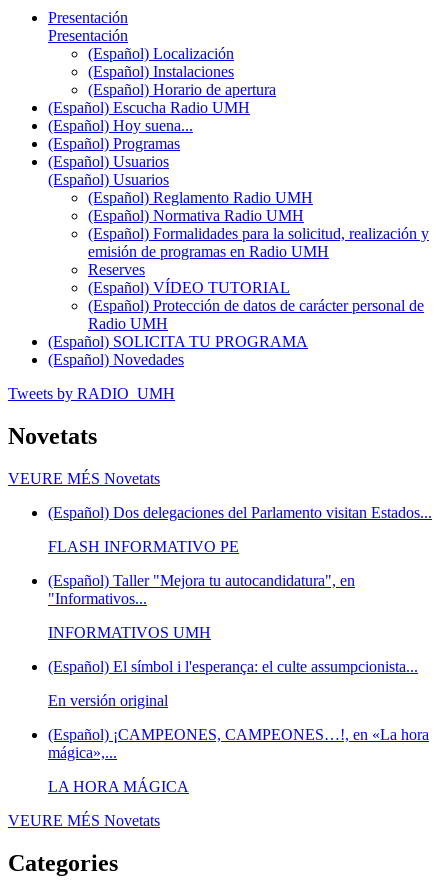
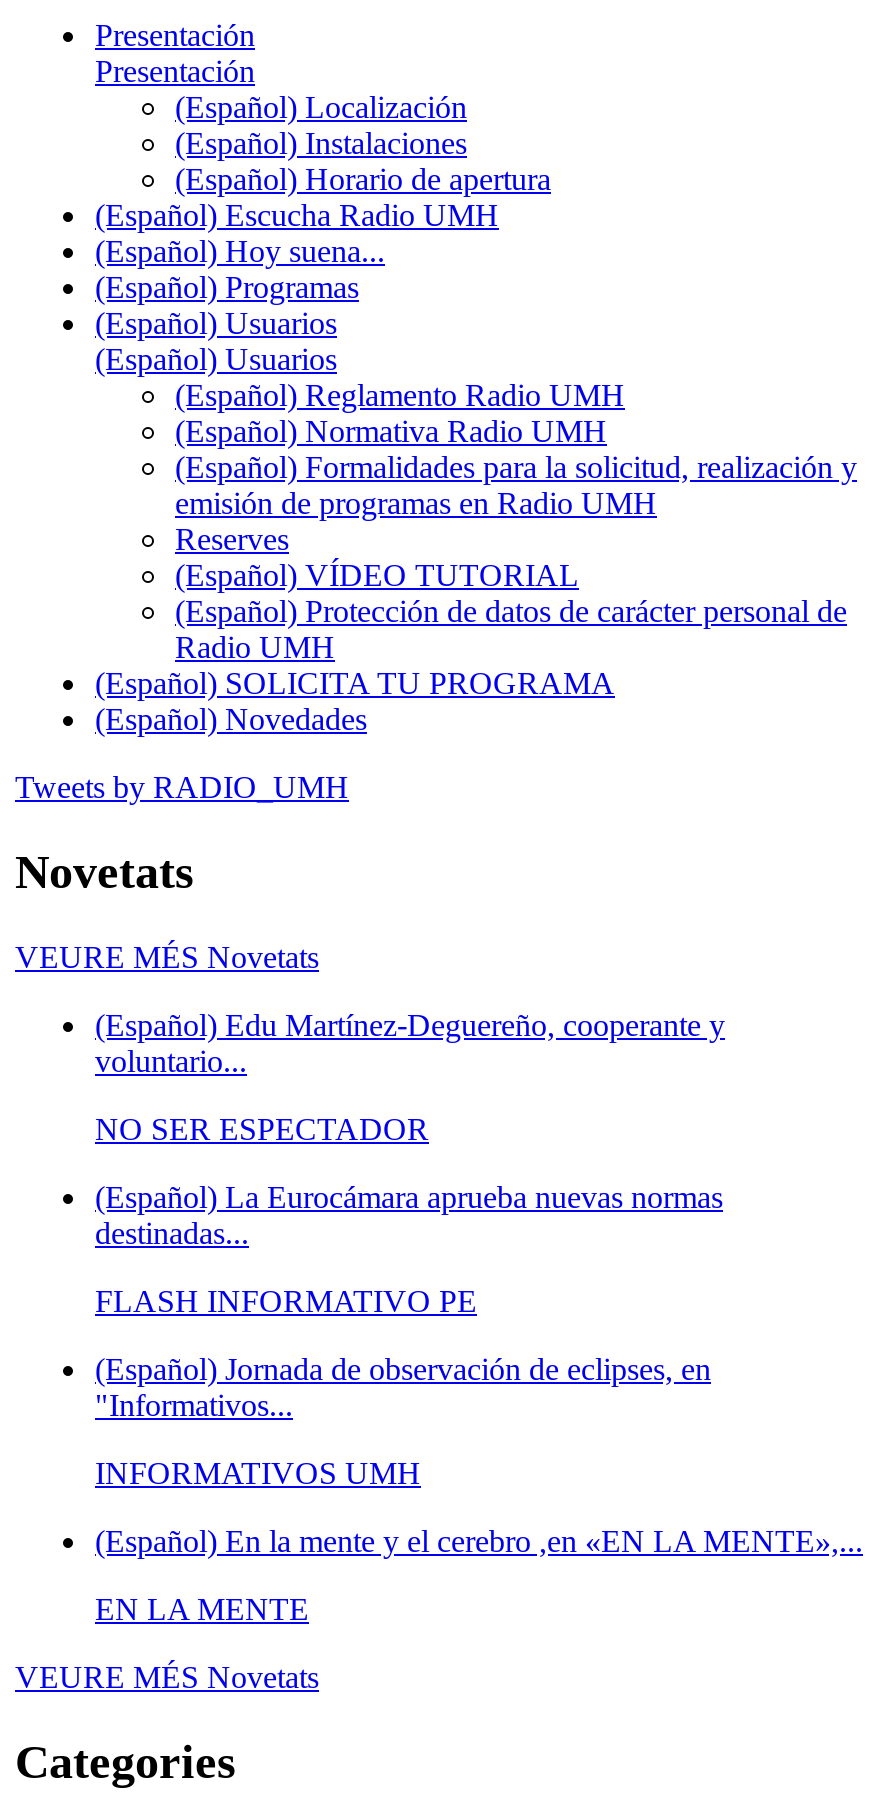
[48,504,432,521] (Español) Dos delegaciones del Parlamento visitan Estados... -> [95,1007,725,1249] (Español) Edu Martínez-Deguereño, cooperante y | voluntario... | NO SER ESPECTADOR | (Español) La Eurocámara aprueba nuevas normas | destinadas...
moved [48,538,239,555] -> [95,1283,477,1317]: FLASH INFORMATIVO PE
[48,572,355,589] (Español) Taller "Mejora tu autocandidatura", en -> [95,1351,711,1385] (Español) Jornada de observación de eclipses, en
moved [48,590,211,641] -> [95,1387,421,1489]: "Informativos... | INFORMATIVOS UMH
[48,658,429,795] (Español) El símbol i l'esperança: el culte assumpcionista... | En versión original | (Español) ¡CAMPEONES, CAMPEONES…!, en «La hora | mágica»,... | LA HORA MÁGICA -> [95,1523,863,1625] (Español) En la mente y el cerebro ,en «EN LA MENTE»,... | EN LA MENTE

